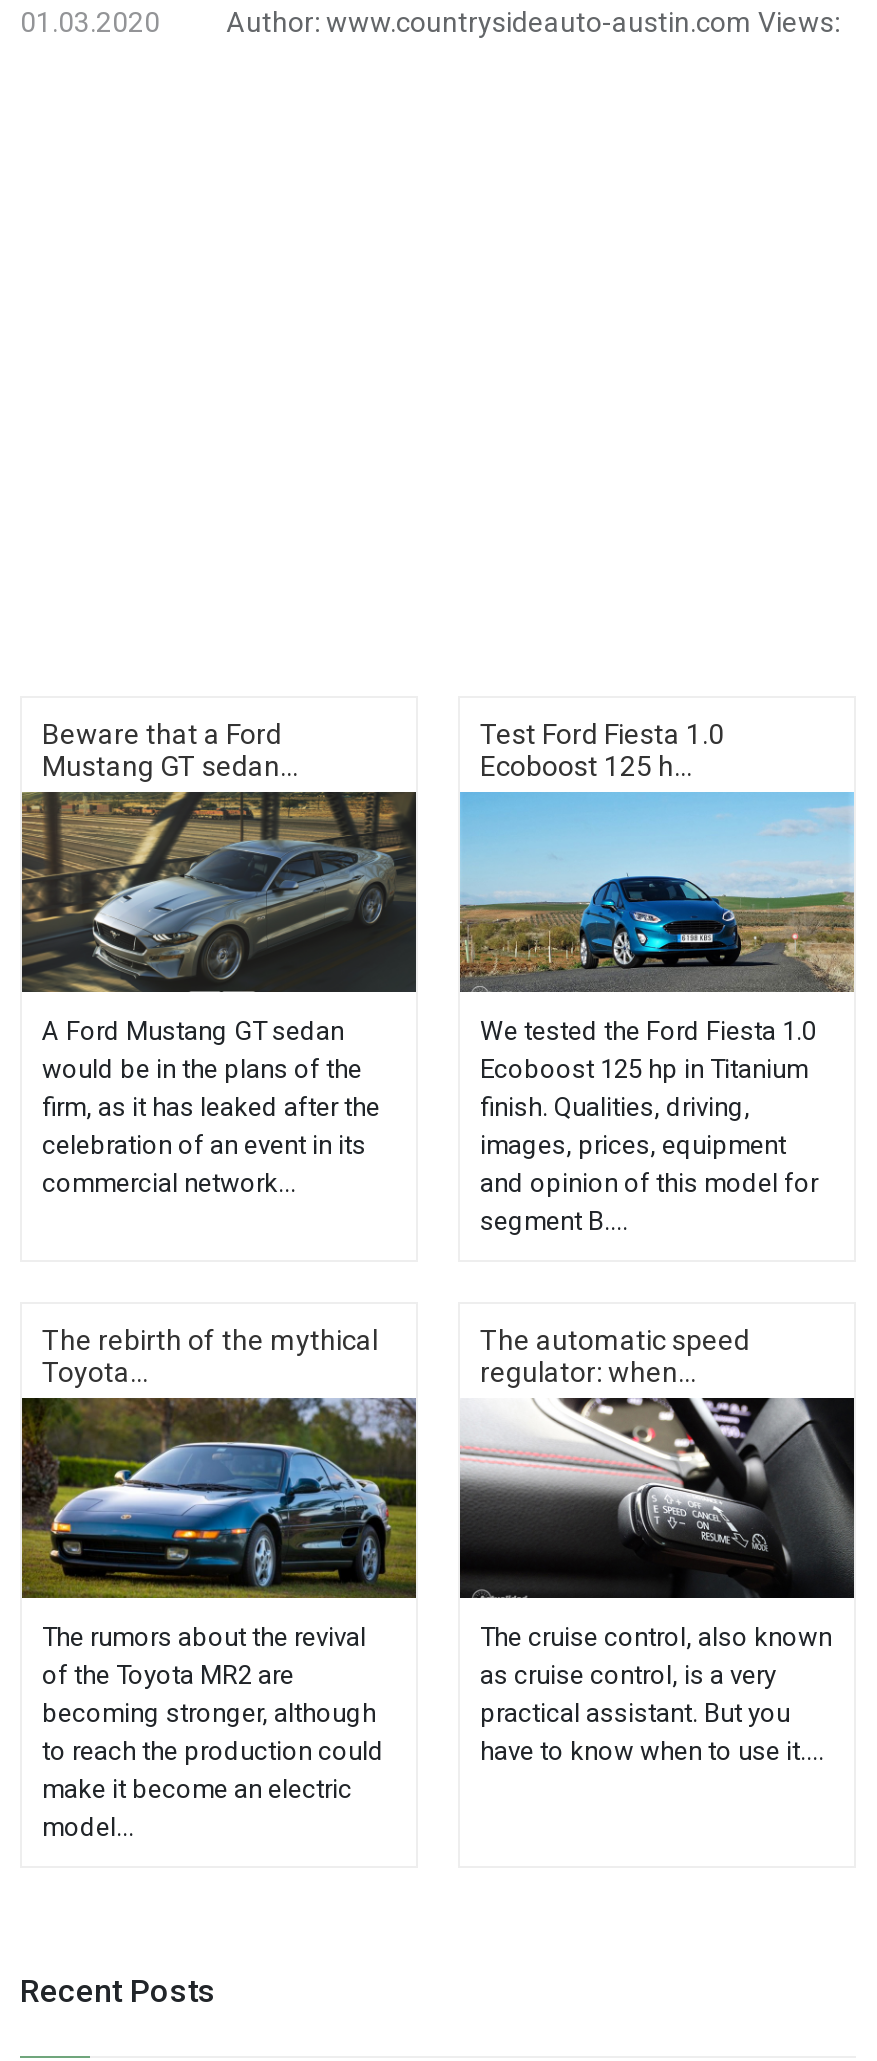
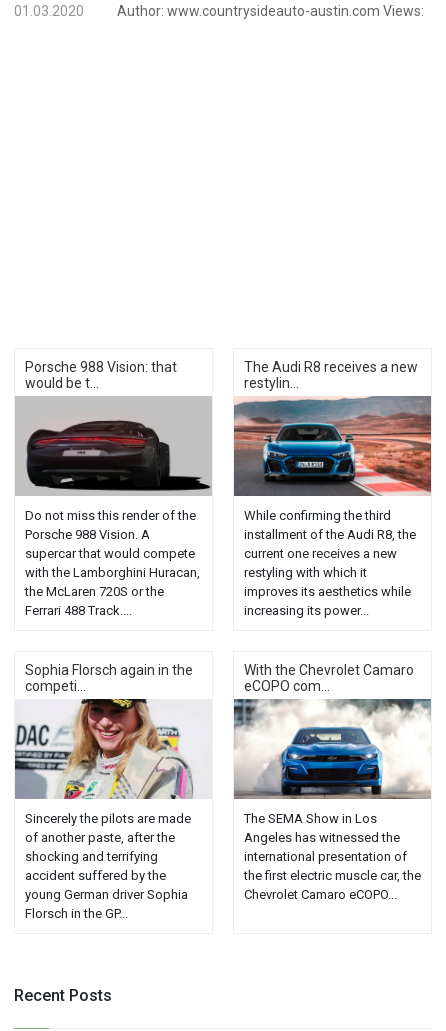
[42,719,298,783] Beware that a Ford | Mustang GT sedan... -> [25,359,177,391] Porsche 988 Vision: that | would be t...
[480,719,724,783] Test Ford Fiesta 1.0 | Ecoboost 125 h... -> [244,359,418,391] The Audi R8 receives a new | restylin...
[22,792,416,1199] [image] | A Ford Mustang GT sedan | would be in the plans of the | firm, as it has leaked after the | celebration of an event in its | commercial network... -> [16,397,211,618] [image] | Do not miss this render of the | Porsche 988 Vision. A | supercar that would compete | with the Lamborghini Huracan, | the McLaren 720S or the | Ferrari 488 Track....
[458,790,856,1237] [image] | We tested the Ford Fiesta 1.0 | Ecoboost 125 hp in Titanium | finish. Qualities, driving, | images, prices, equipment | and opinion of this model for | segment B.... -> [233,395,432,618] [image] | While confirming the third | installment of the Audi R8, the | current one receives a new | restyling with which it | improves its aesthetics while | increasing its power...
[42,1325,378,1389] The rebirth of the mythical | Toyota... -> [25,662,193,694] Sophia Florsch again in the | competi...
[480,1325,750,1389] The automatic speed | regulator: when... -> [244,662,414,694] With the Chevrolet Camaro | eCOPO com...
[20,1396,418,1843] [image] | The rumors about the revival | of the Toyota MR2 are | becoming stronger, although | to reach the production could | make it become an electric | model... -> [14,699,212,921] [image] | Sincerely the pilots are made | of another paste, after the | shocking and terrifying | accident suffered by the | young German driver Sophia | Florsch in the GP...
[458,1396,856,1767] [image] | The cruise control, also known | as cruise control, is a very | practical assistant. But you | have to know when to use it.... -> [233,698,432,902] [image] | The SEMA Show in Los | Angeles has witnessed the | international presentation of | the first electric muscle car, the | Chevrolet Camaro eCOPO...

